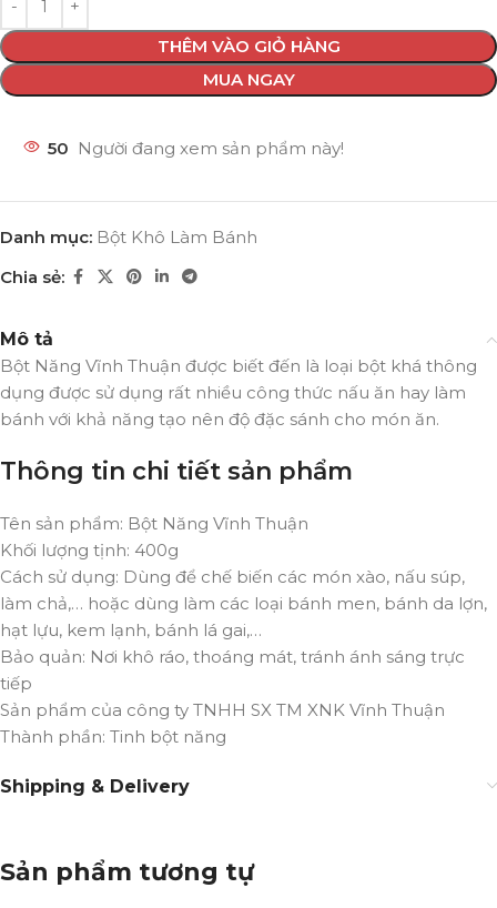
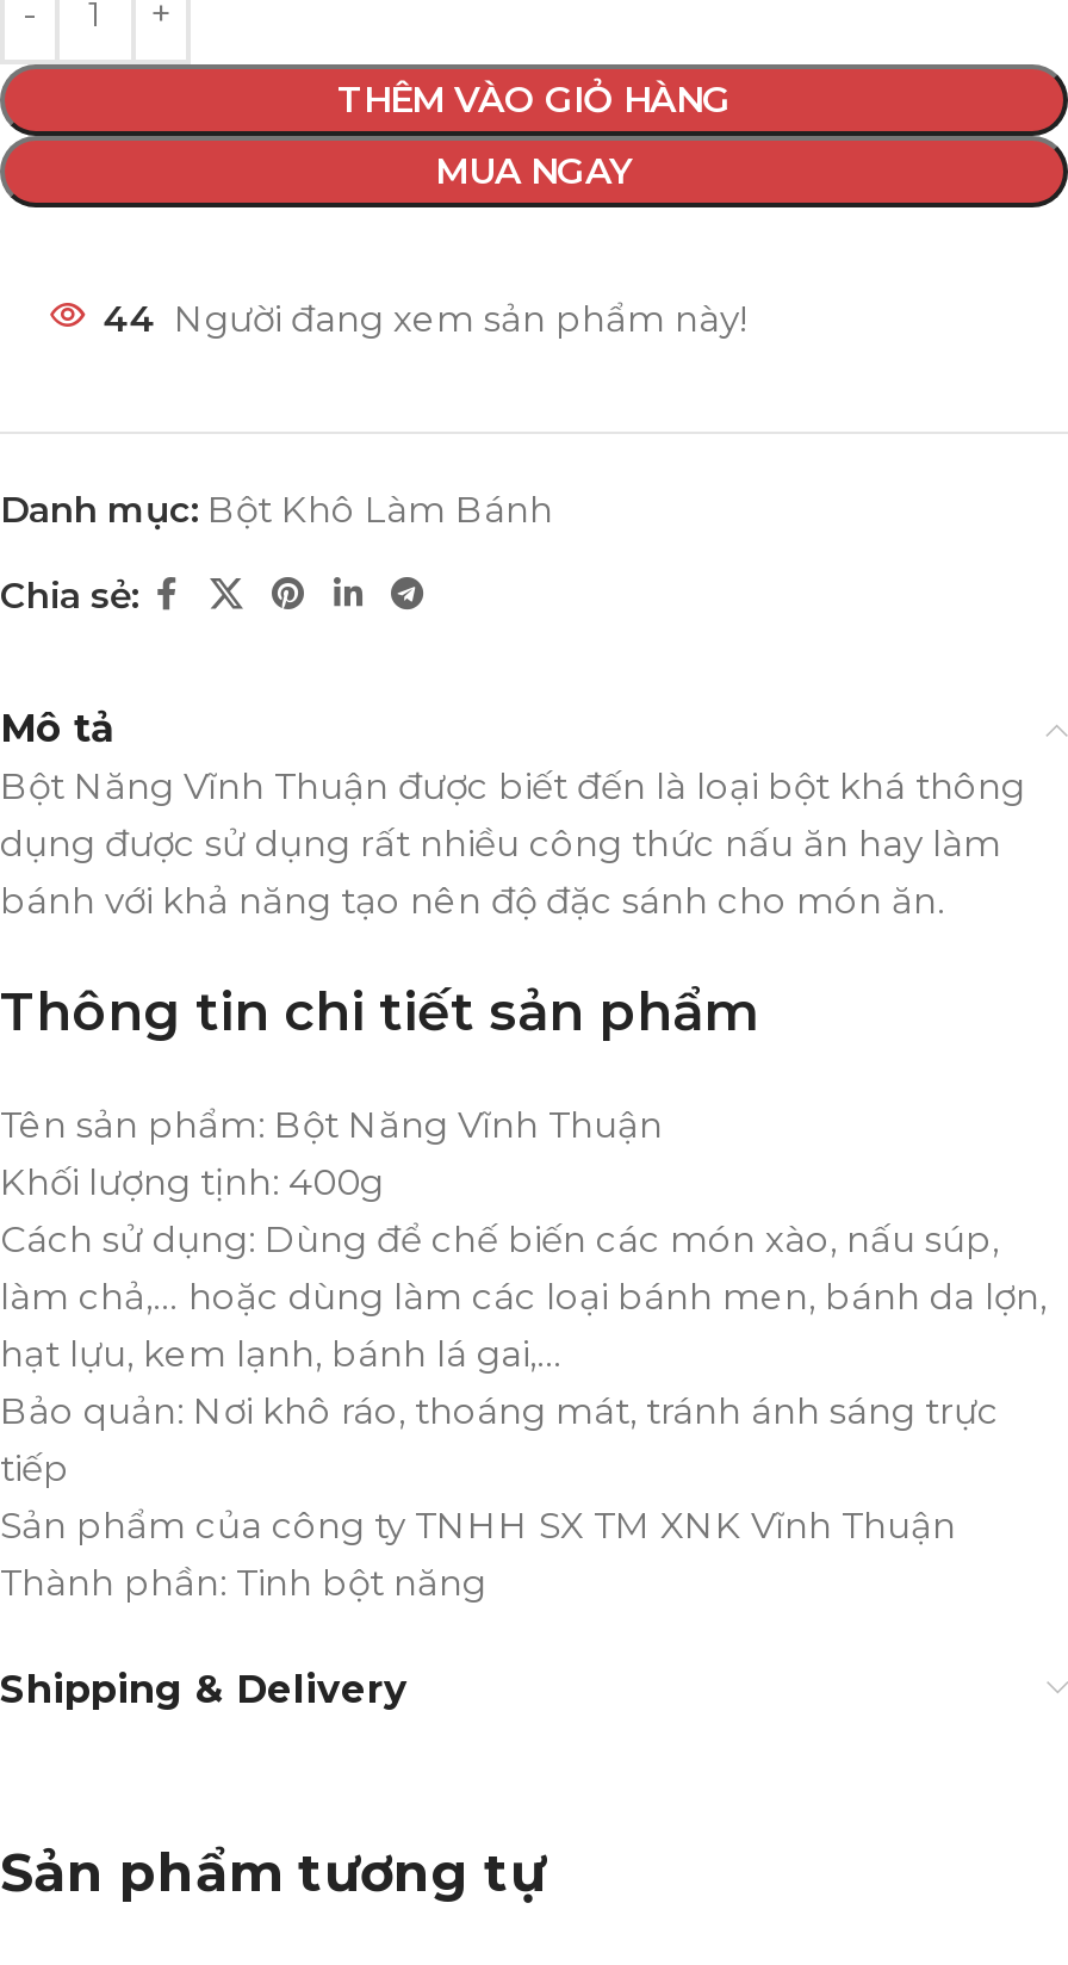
[48,138,344,159] 50 Người đang xem sản phẩm này! -> [103,296,746,341] 44 Người đang xem sản phẩm này!

